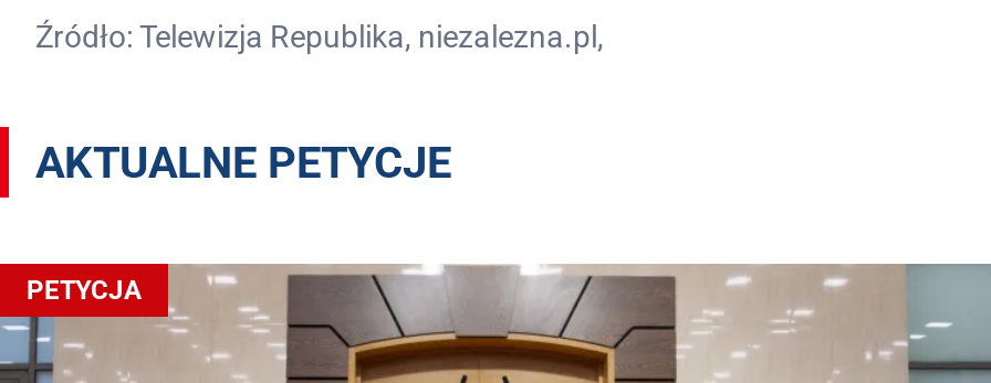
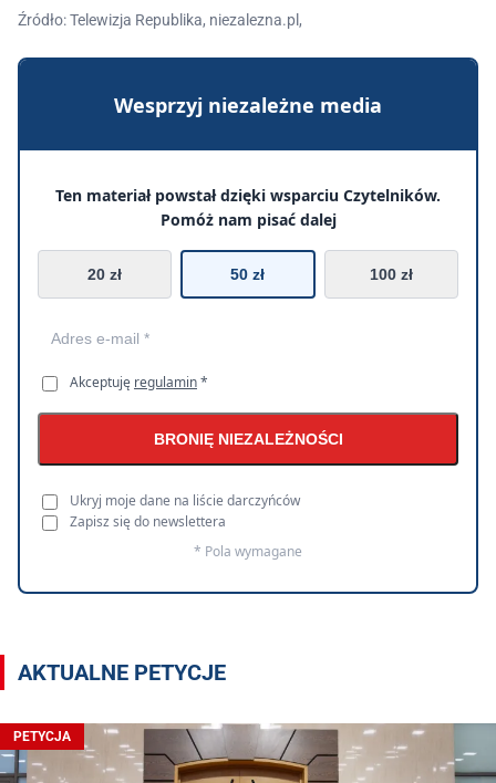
none -> [17,56,479,595] [image] | Wesprzyj niezależne media | Ten materiał powstał dzięki wsparciu Czytelników. | Pomóż nam pisać dalej | 20 zł | 50 zł | 100 zł
none -> [70,373,343,561] Akceptuję regulamin * | BRONIĘ NIEZALEŻNOŚCI | Ukryj moje dane na liście darczyńców | Zapisz się do newslettera | * Pola wymagane

